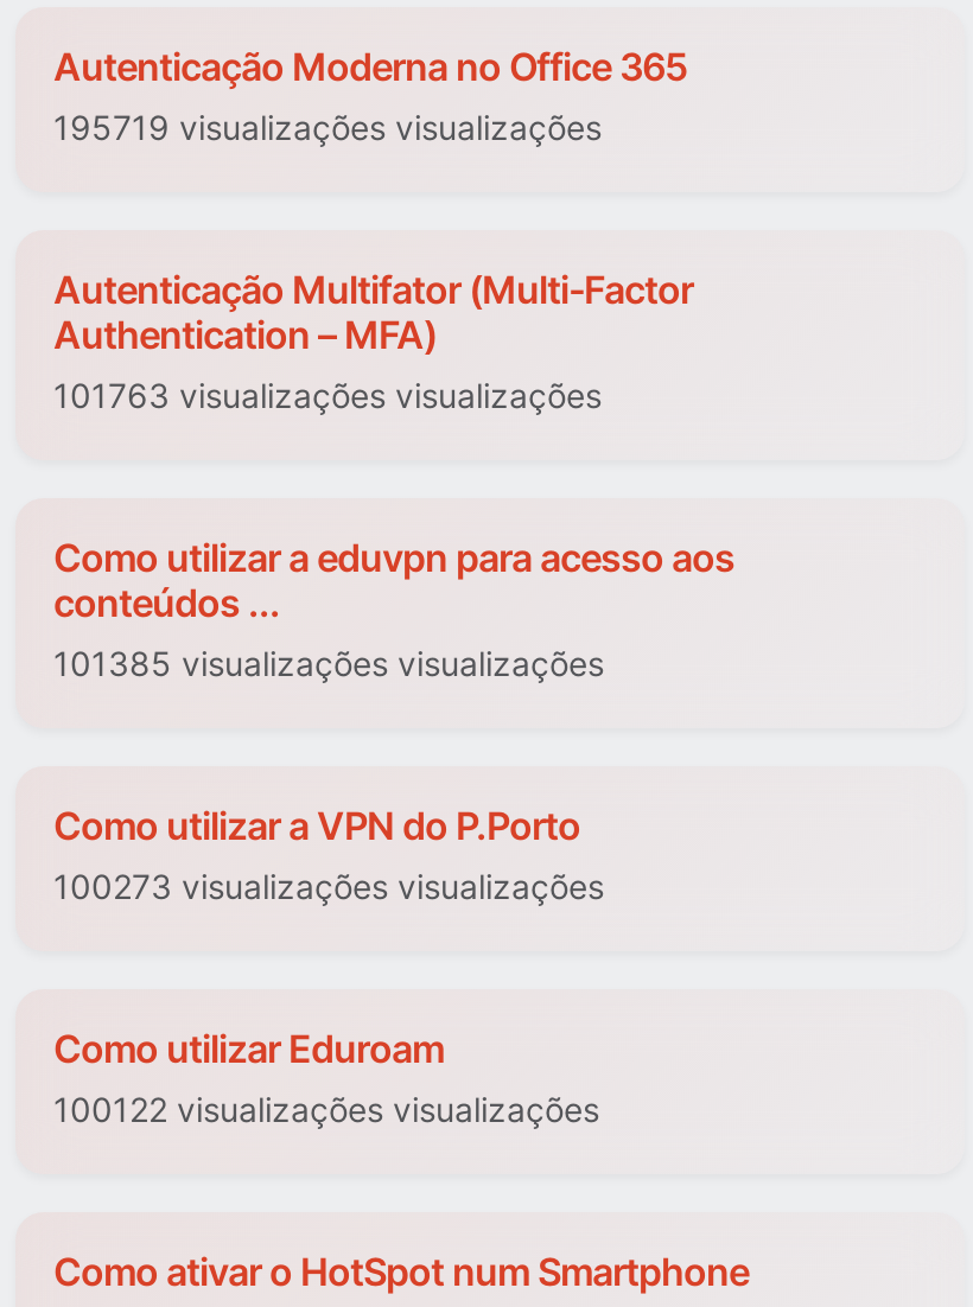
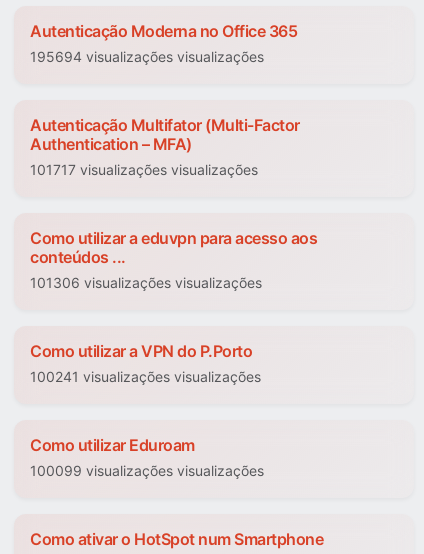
[53,108,602,148] 195719 visualizações visualizações -> [30,48,264,65] 195694 visualizações visualizações
[53,376,602,416] 101763 visualizações visualizações -> [30,161,258,178] 101717 visualizações visualizações
[53,644,604,684] 101385 visualizações visualizações -> [30,274,262,291] 101306 visualizações visualizações
[53,867,604,907] 100273 visualizações visualizações -> [30,368,261,385] 100241 visualizações visualizações
[53,1090,599,1130] 100122 visualizações visualizações -> [30,462,264,479] 100099 visualizações visualizações

